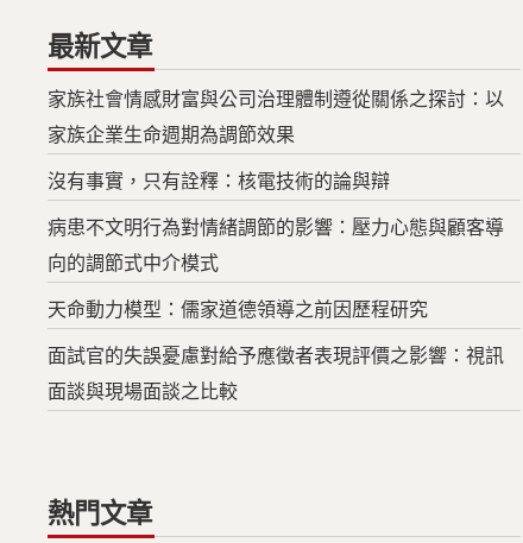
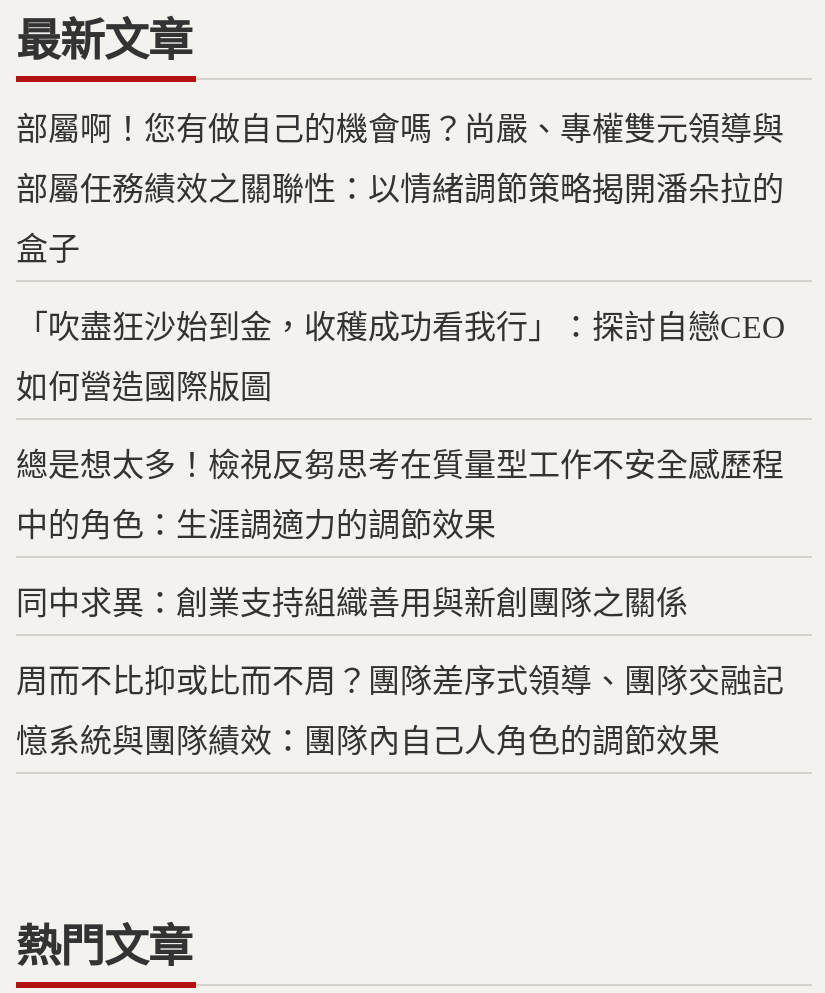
[48,90,504,402] 家族社會情感財富與公司治理體制遵從關係之探討：以 | 家族企業生命週期為調節效果 | 沒有事實，只有詮釋：核電技術的論與辯 | 病患不文明行為對情緒調節的影響：壓力心態與顧客導 | 向的調節式中介模式 | 天命動力模型：儒家道德領導之前因歷程研究 | 面試官的失誤憂慮對給予應徵者表現評價之影響：視訊 | 面談與現場面談之比較 -> [16,113,786,759] 部屬啊！您有做自己的機會嗎？尚嚴、專權雙元領導與 | 部屬任務績效之關聯性：以情緒調節策略揭開潘朵拉的 | 盒子 | 「吹盡狂沙始到金，收穫成功看我行」：探討自戀CEO | 如何營造國際版圖 | 總是想太多！檢視反芻思考在質量型工作不安全感歷程 | 中的角色：生涯調適力的調節效果 | 同中求異：創業支持組織善用與新創團隊之關係 | 周而不比抑或比而不周？團隊差序式領導、團隊交融記 | 憶系統與團隊績效：團隊內自己人角色的調節效果

